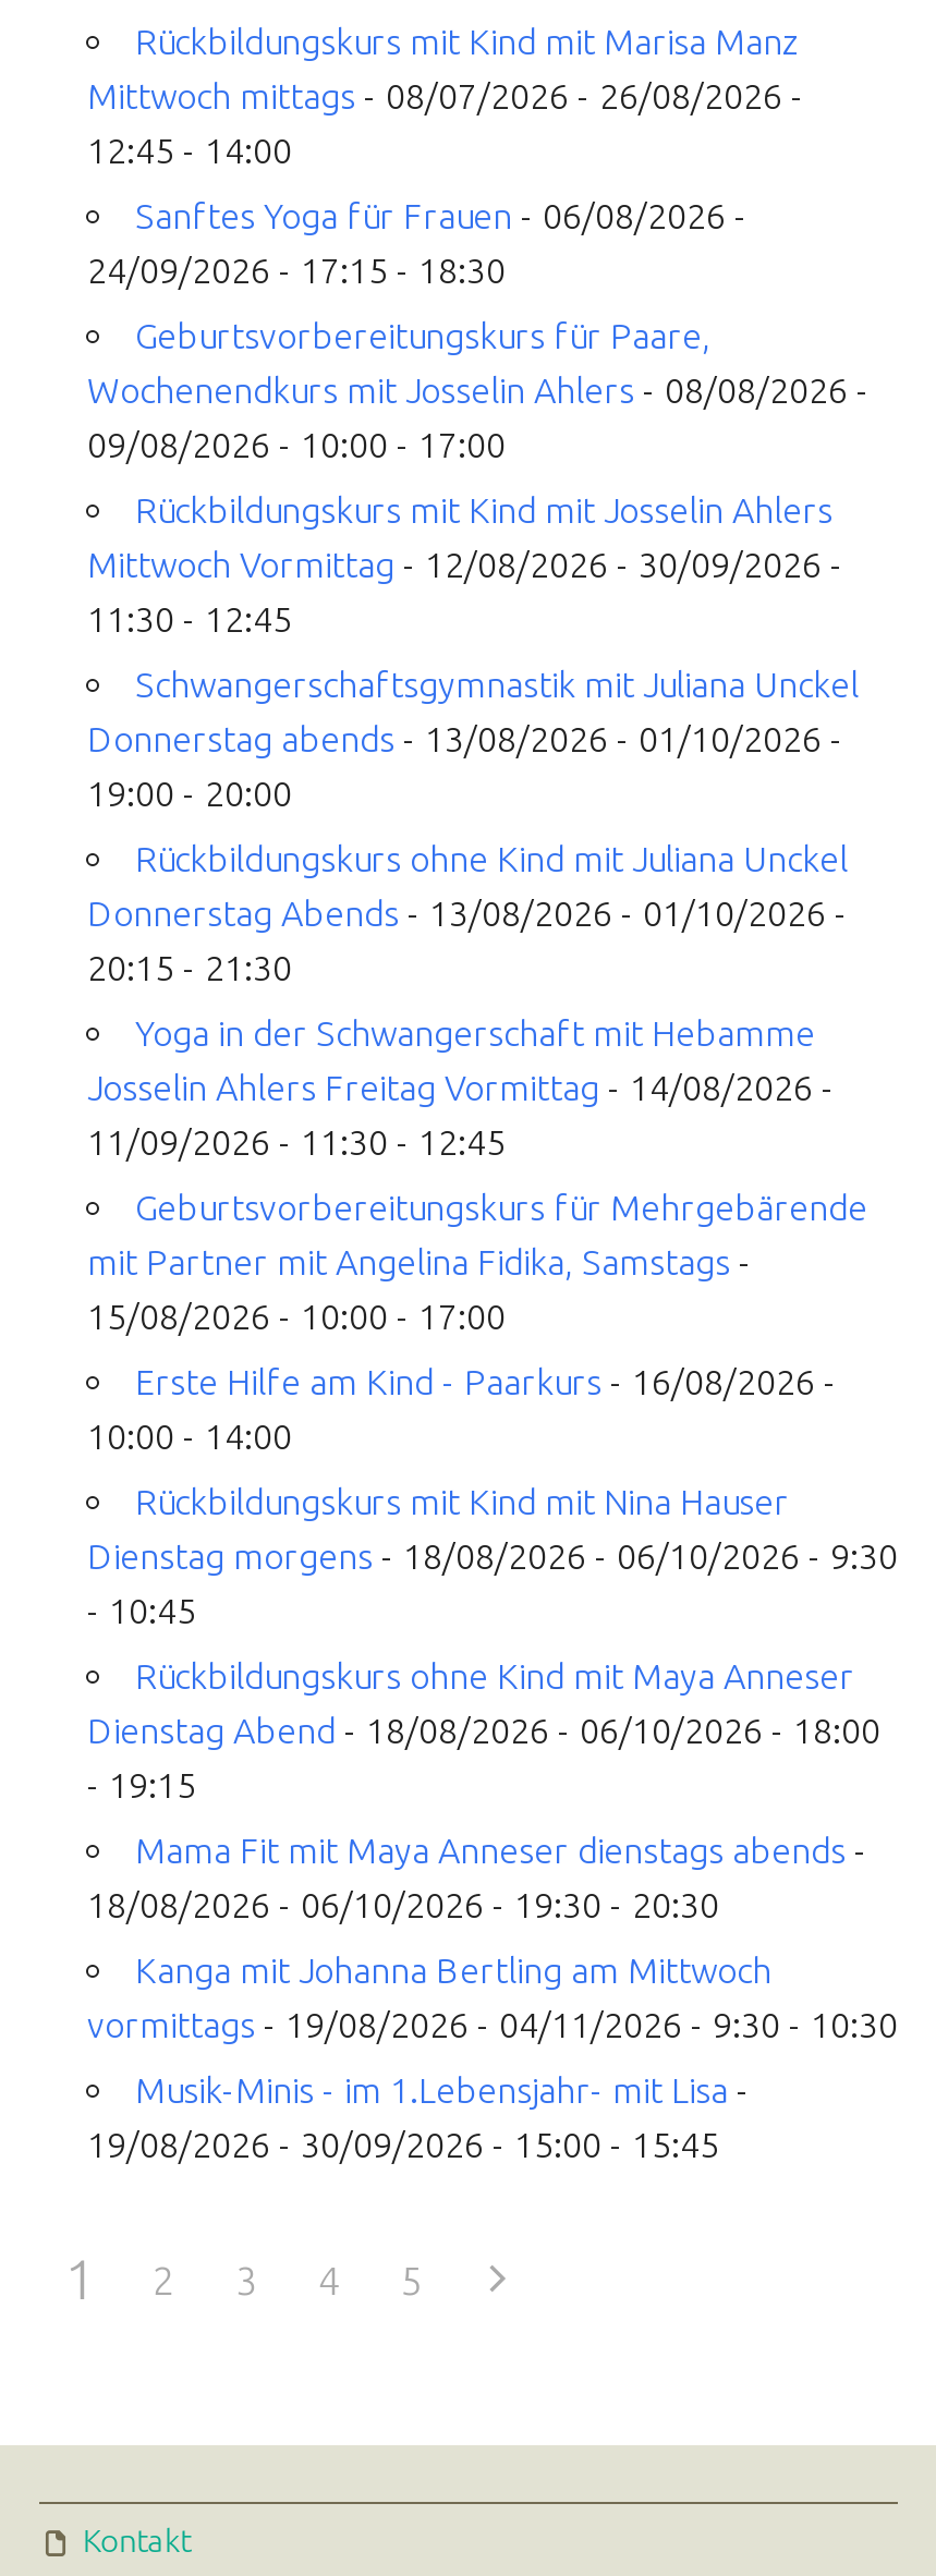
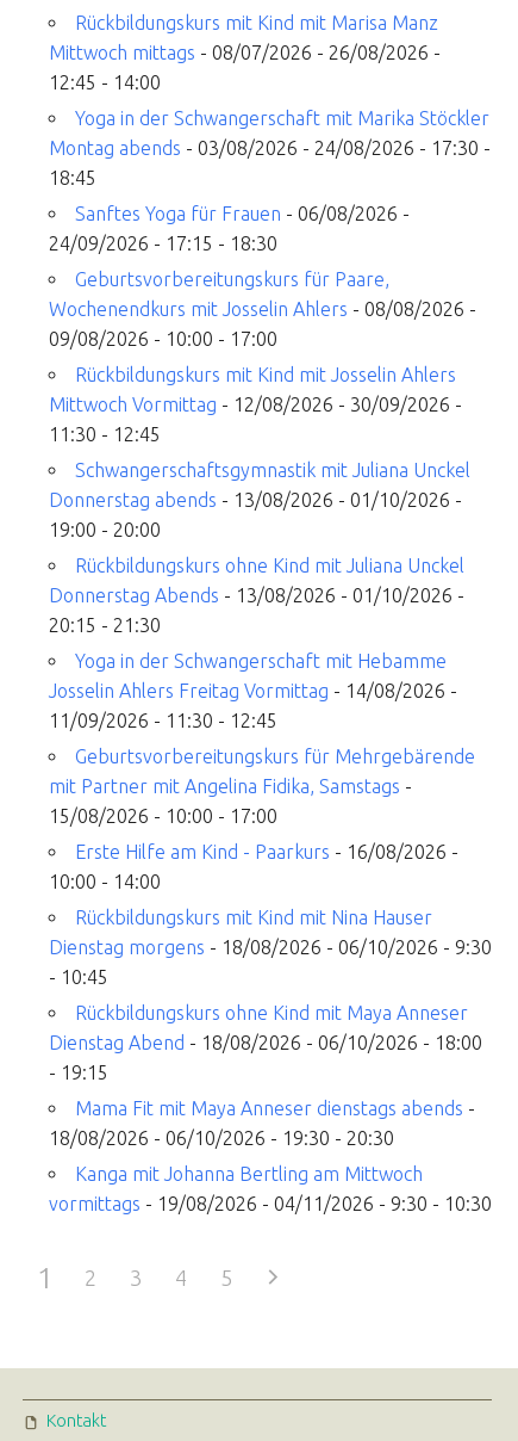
none -> [49,107,491,188] Yoga in der Schwangerschaft mit Marika Stöckler | Montag abends - 03/08/2026 - 24/08/2026 - 17:30 - | 18:45
moved [87,195,898,2043] -> [49,202,492,1214]: Sanftes Yoga für Frauen - 06/08/2026 - | 24/09/2026 - 17:15 - 18:30 | Geburtsvorbereitungskurs für Paare, | ... | Kanga mit Johanna Bertling am Mittwoch | vormittags - 19/08/2026 - 04/11/2026 - 9:30 - 10:30
[87,2070,750,2163] Musik-Minis - im 1.Lebensjahr- mit Lisa - | 19/08/2026 - 30/09/2026 - 15:00 - 15:45 -> none

